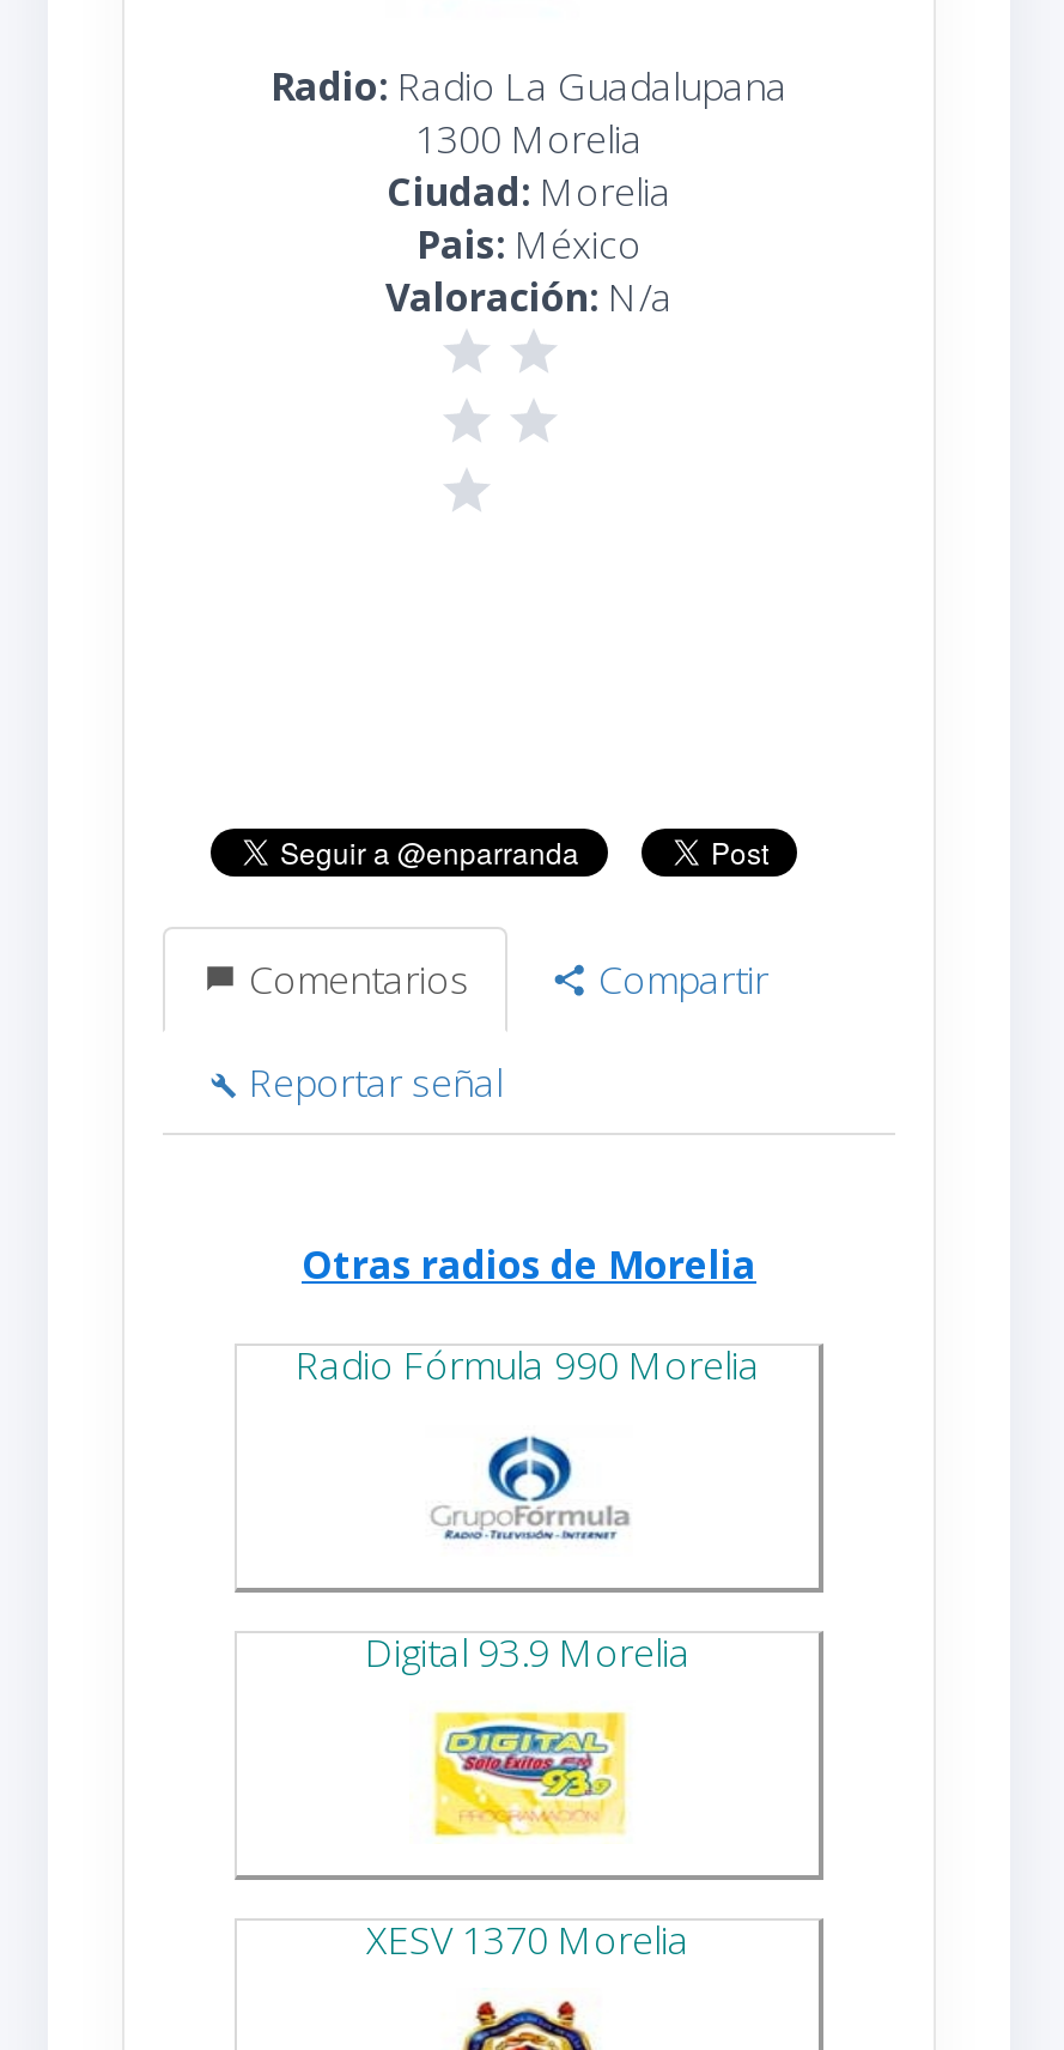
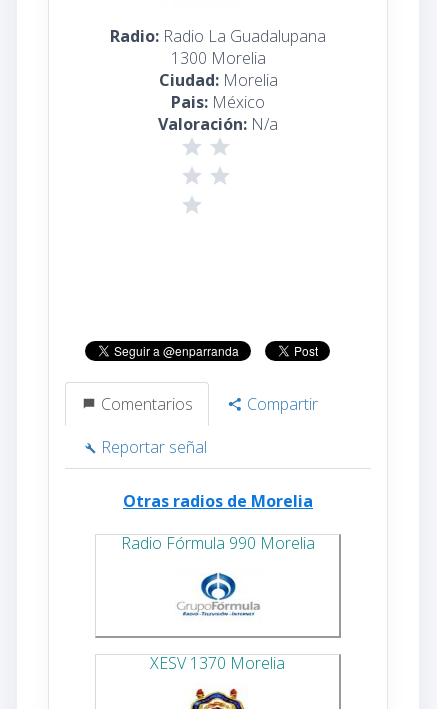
[365,1625,691,1678] Digital 93.9 Morelia -> none
[431,1710,627,1839] [image] -> none

